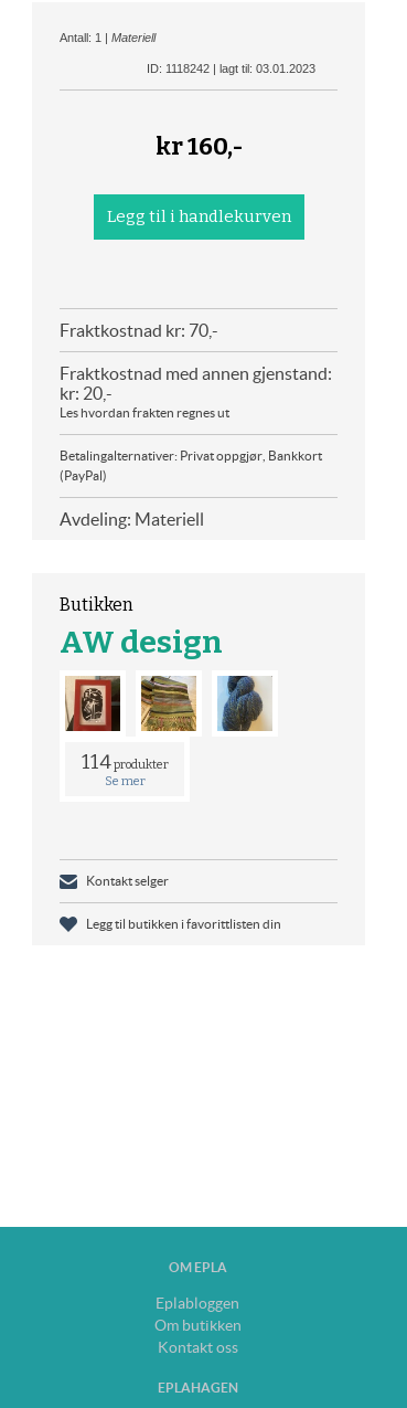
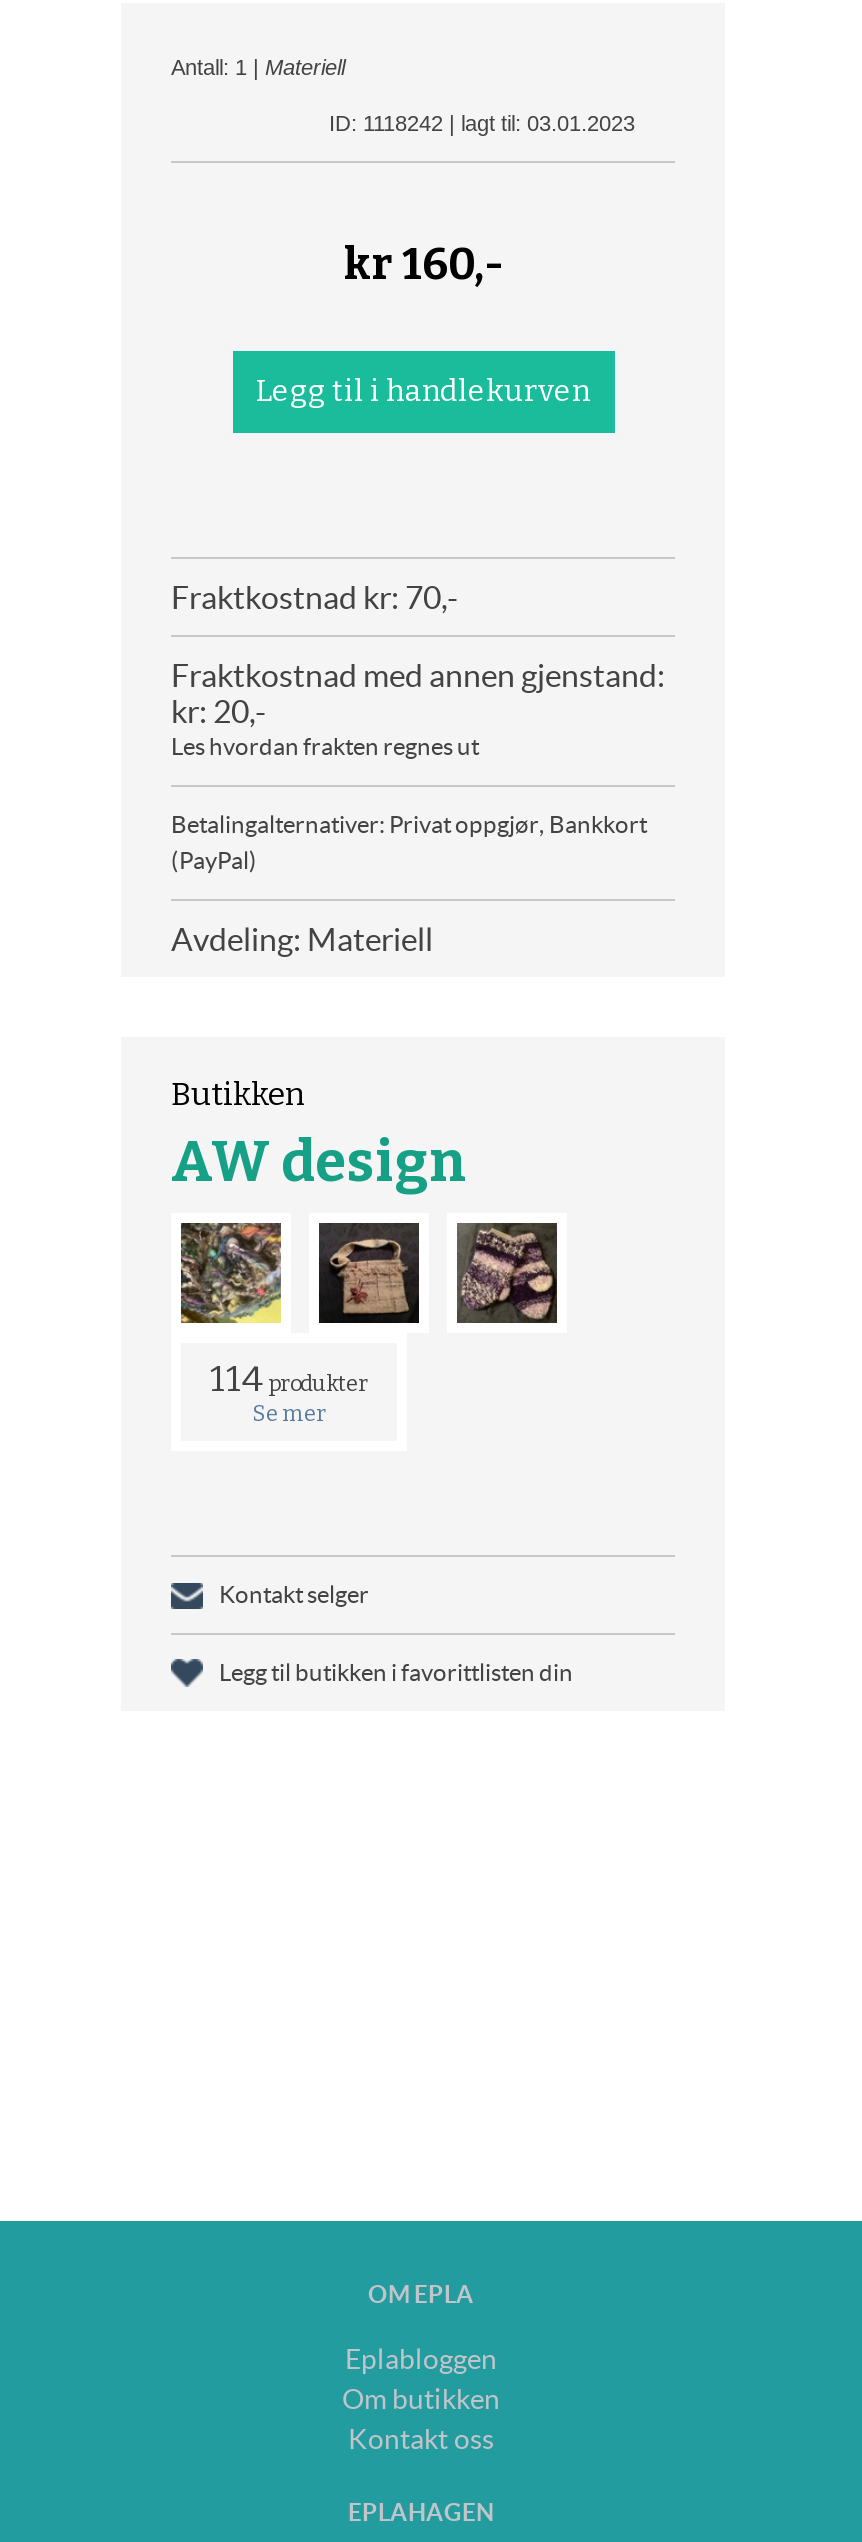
[64,676,121,732] [image] -> [179,1221,283,1325] [image]
[140,676,197,732] [image] -> [317,1221,421,1325] [image]
[217,675,272,732] [image] -> [455,1221,559,1325] [image]

